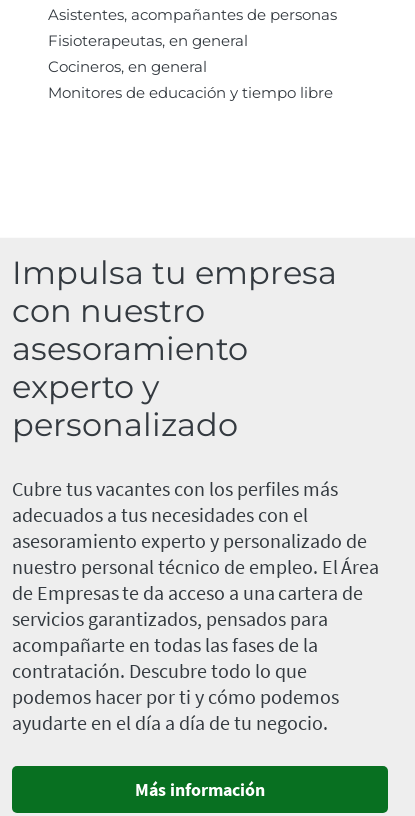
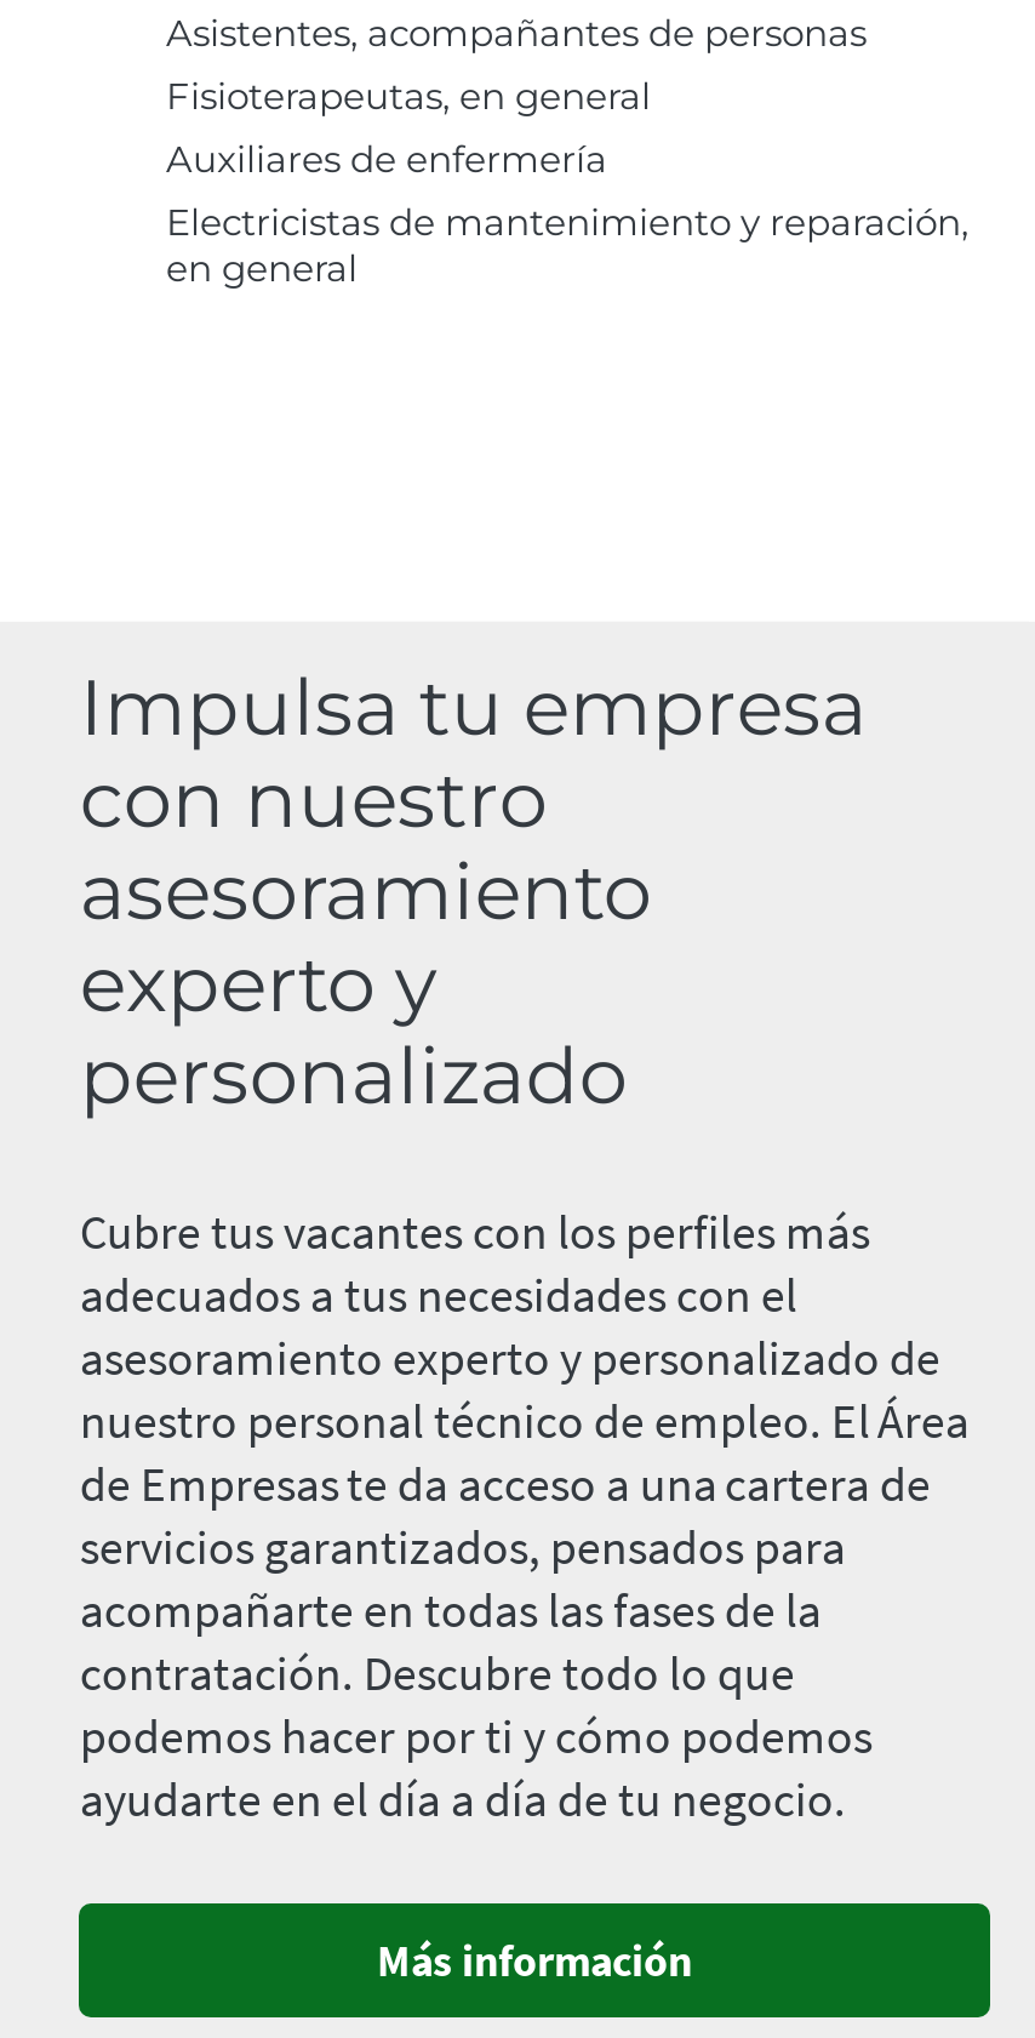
[48,57,333,102] Cocineros, en general | Monitores de educación y tiempo libre -> [166,137,968,292] Auxiliares de enfermería | Electricistas de mantenimiento y reparación, | en general

